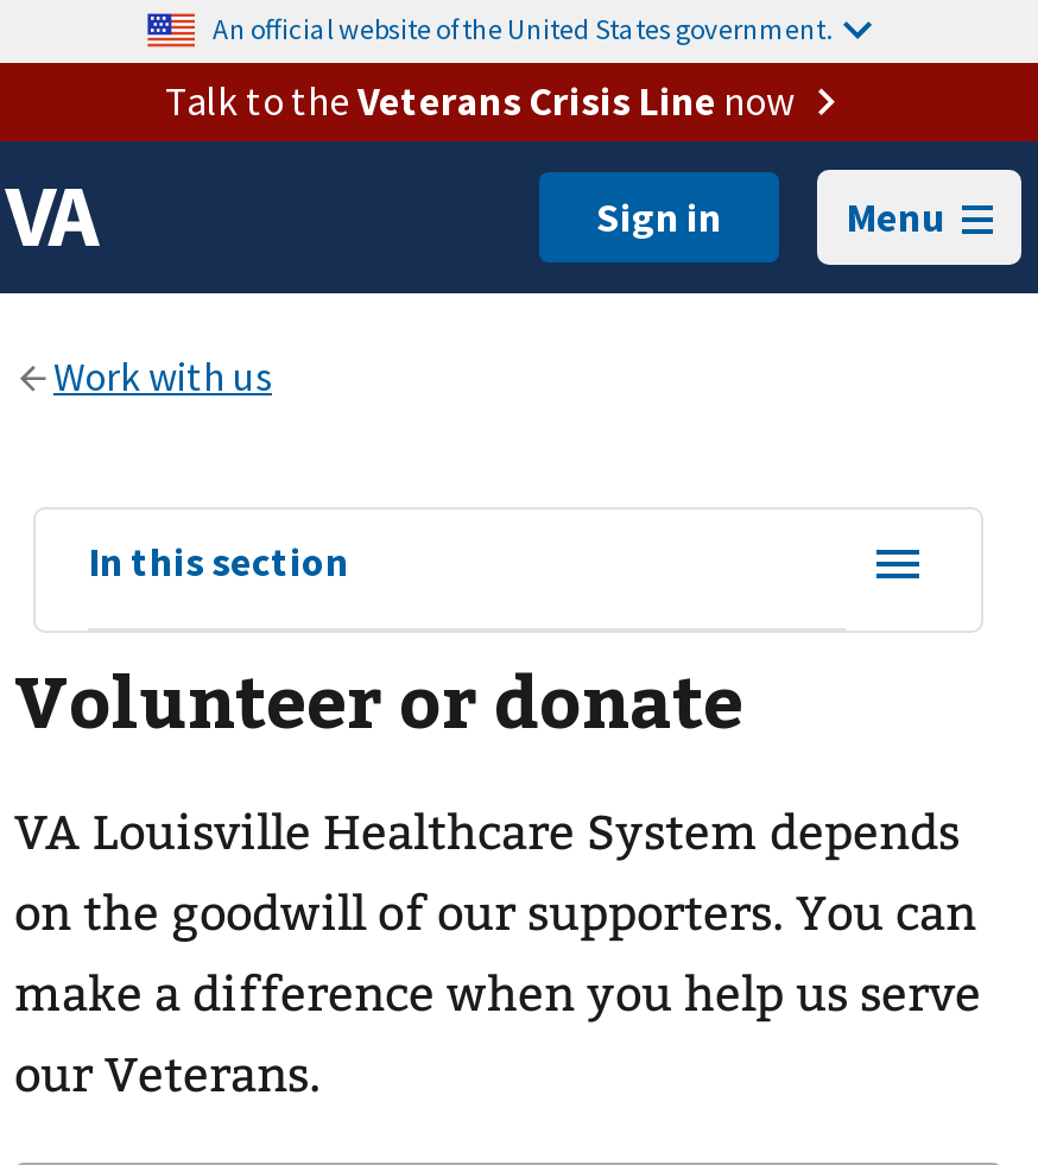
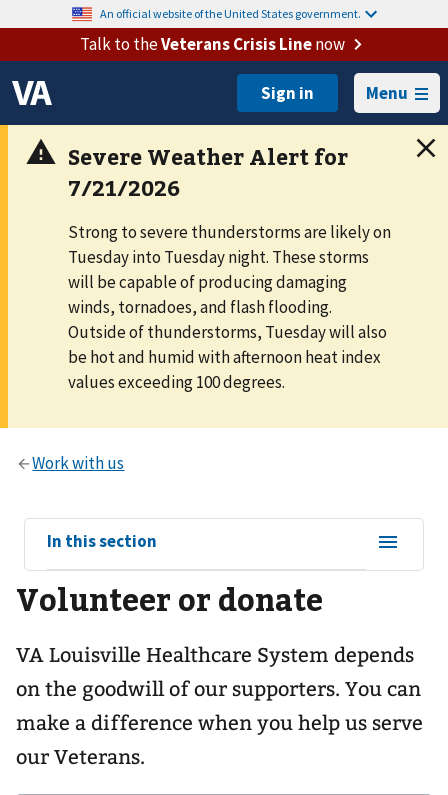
none -> [3,124,445,429] [image] | Strong to severe thunderstorms are likely on | Tuesday into Tuesday night. These storms | will be capable of producing damaging | winds, tornadoes, and flash flooding. | Outside of thunderstorms, Tuesday will also | be hot and humid with afternoon heat index | values exceeding 100 degrees.

